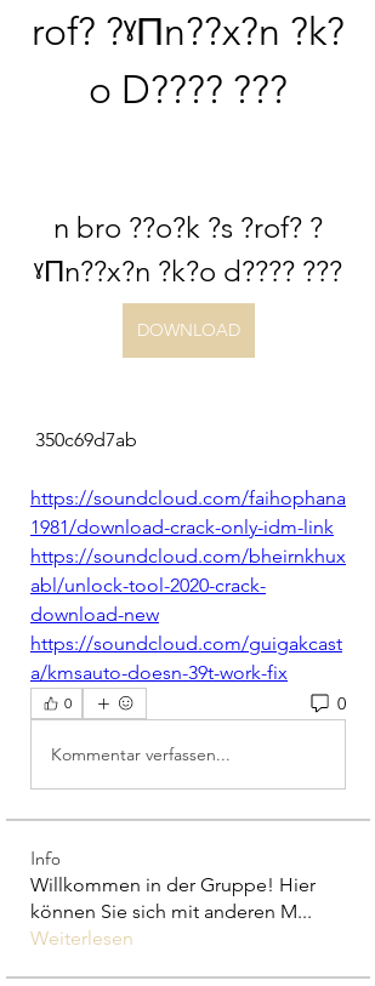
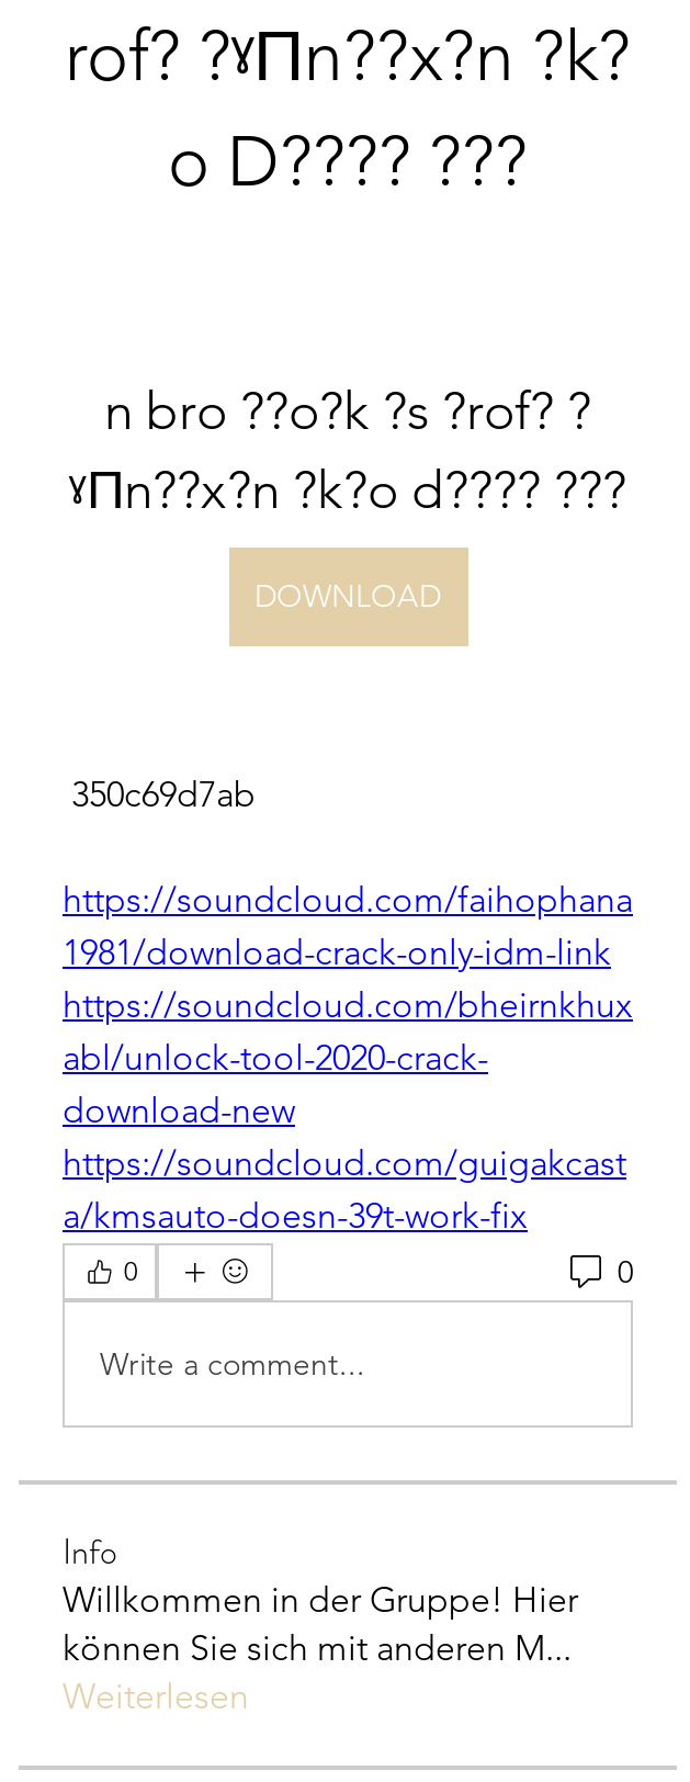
[51,743,231,765] Kommentar verfassen... -> [100,1343,365,1383] Write a comment...

